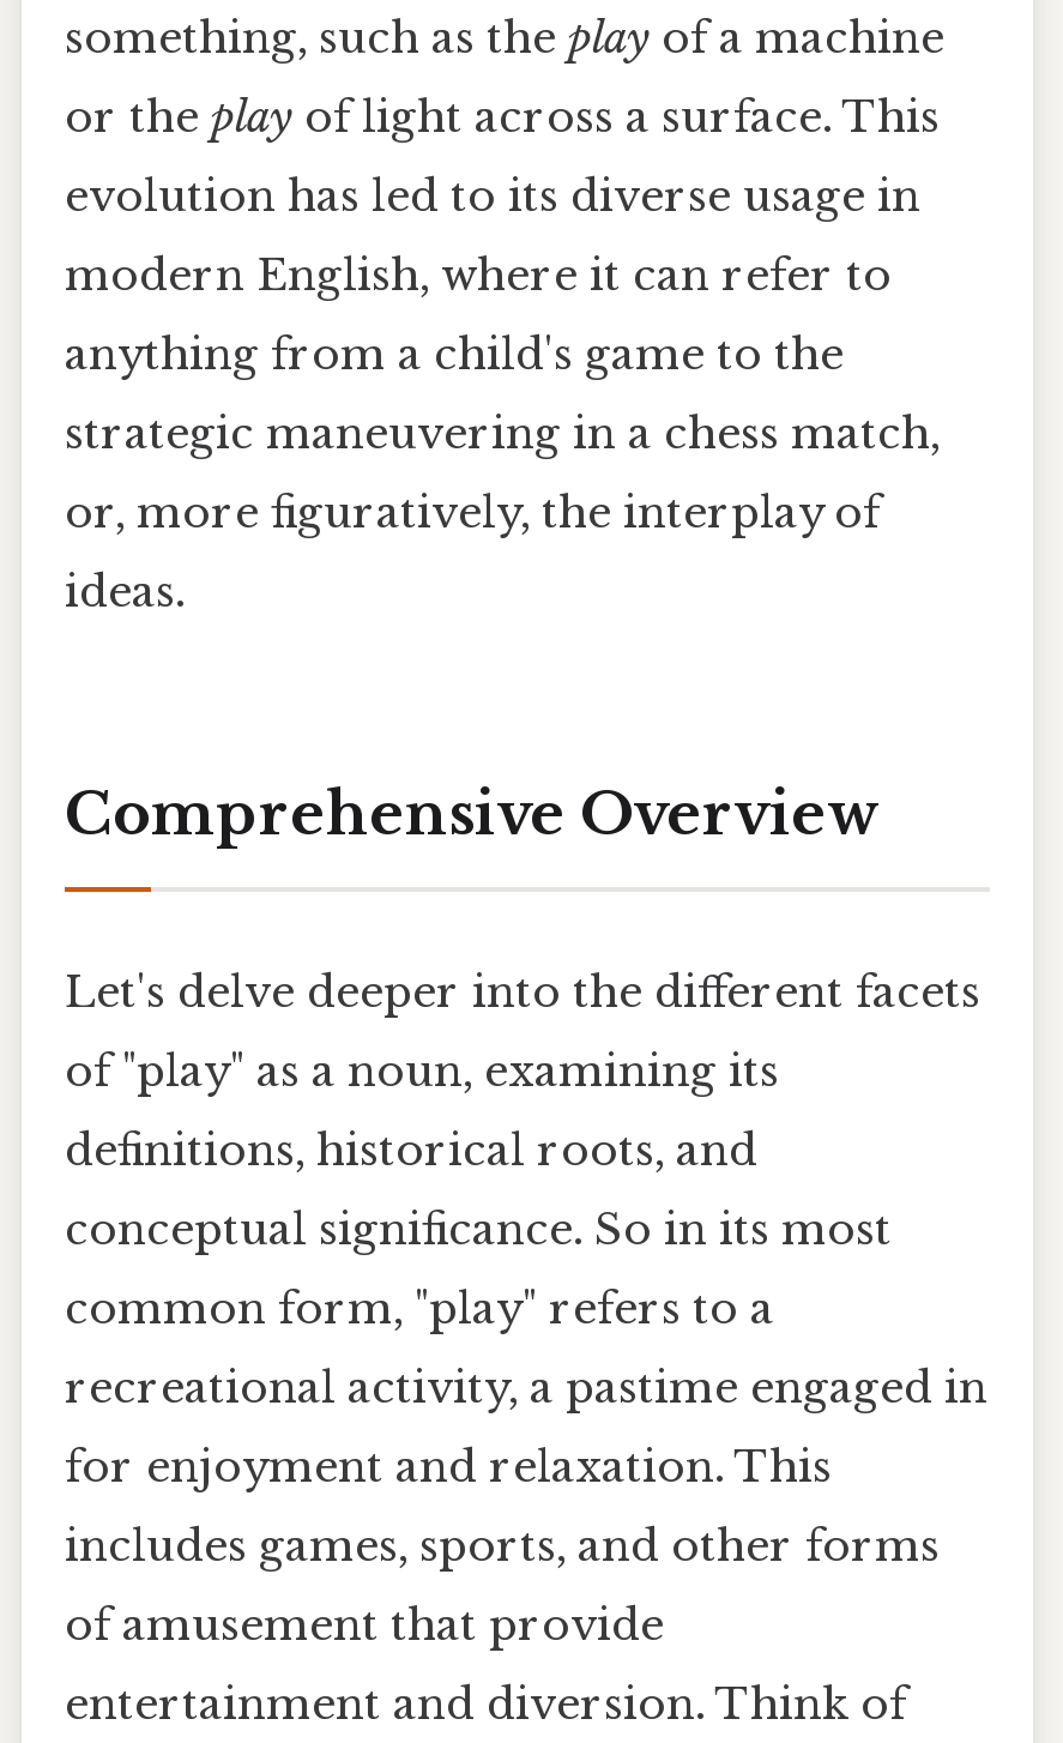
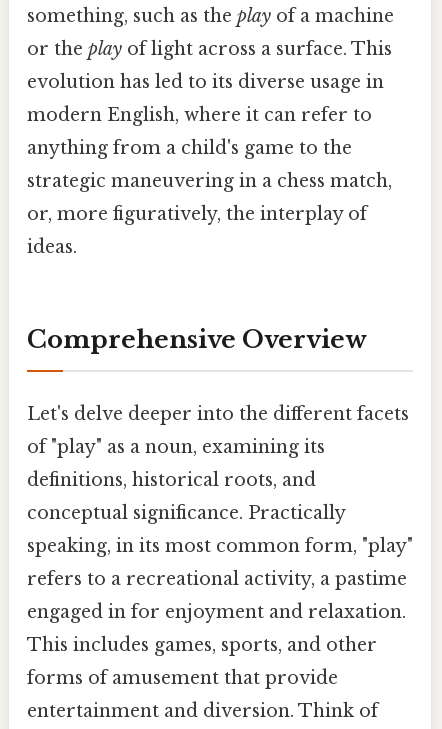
[65,1205,892,1257] conceptual significance. So in its most -> [27,502,345,524] conceptual significance. Practically
[65,1284,774,1336] common form, "play" refers to a -> [27,535,413,557] speaking, in its most common form, "play"
[65,1363,987,1415] recreational activity, a pastime engaged in -> [27,568,407,590] refers to a recreational activity, a pastime
[65,1442,832,1495] for enjoyment and relaxation. This -> [27,601,406,623] engaged in for enjoyment and relaxation.
[65,1521,940,1574] includes games, sports, and other forms -> [27,634,377,656] This includes games, sports, and other
[65,1600,664,1653] of amusement that provide -> [27,667,338,689] forms of amusement that provide

